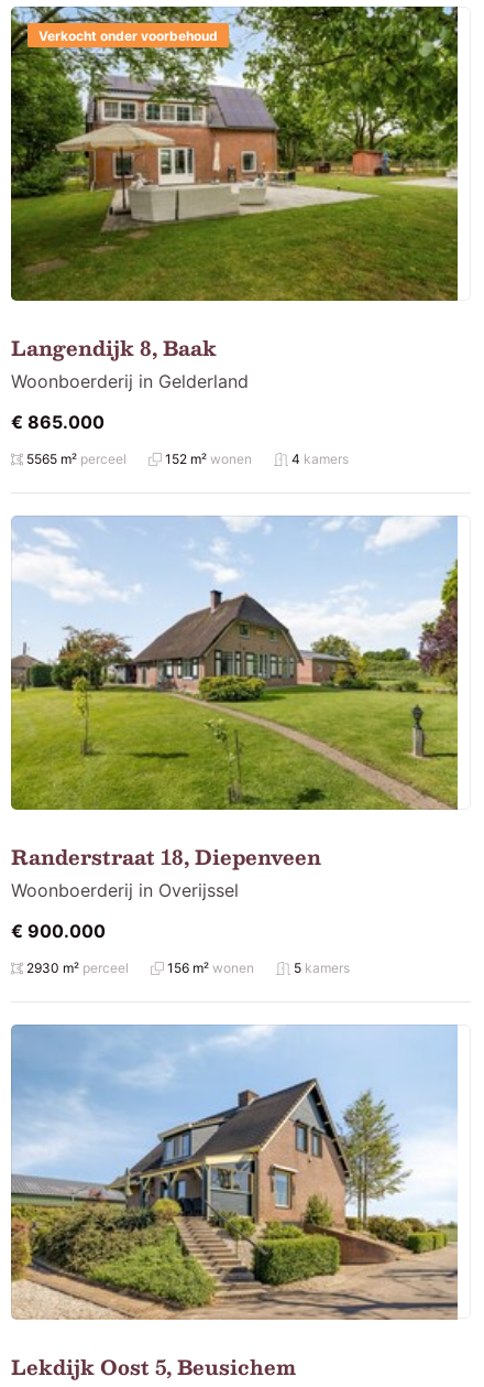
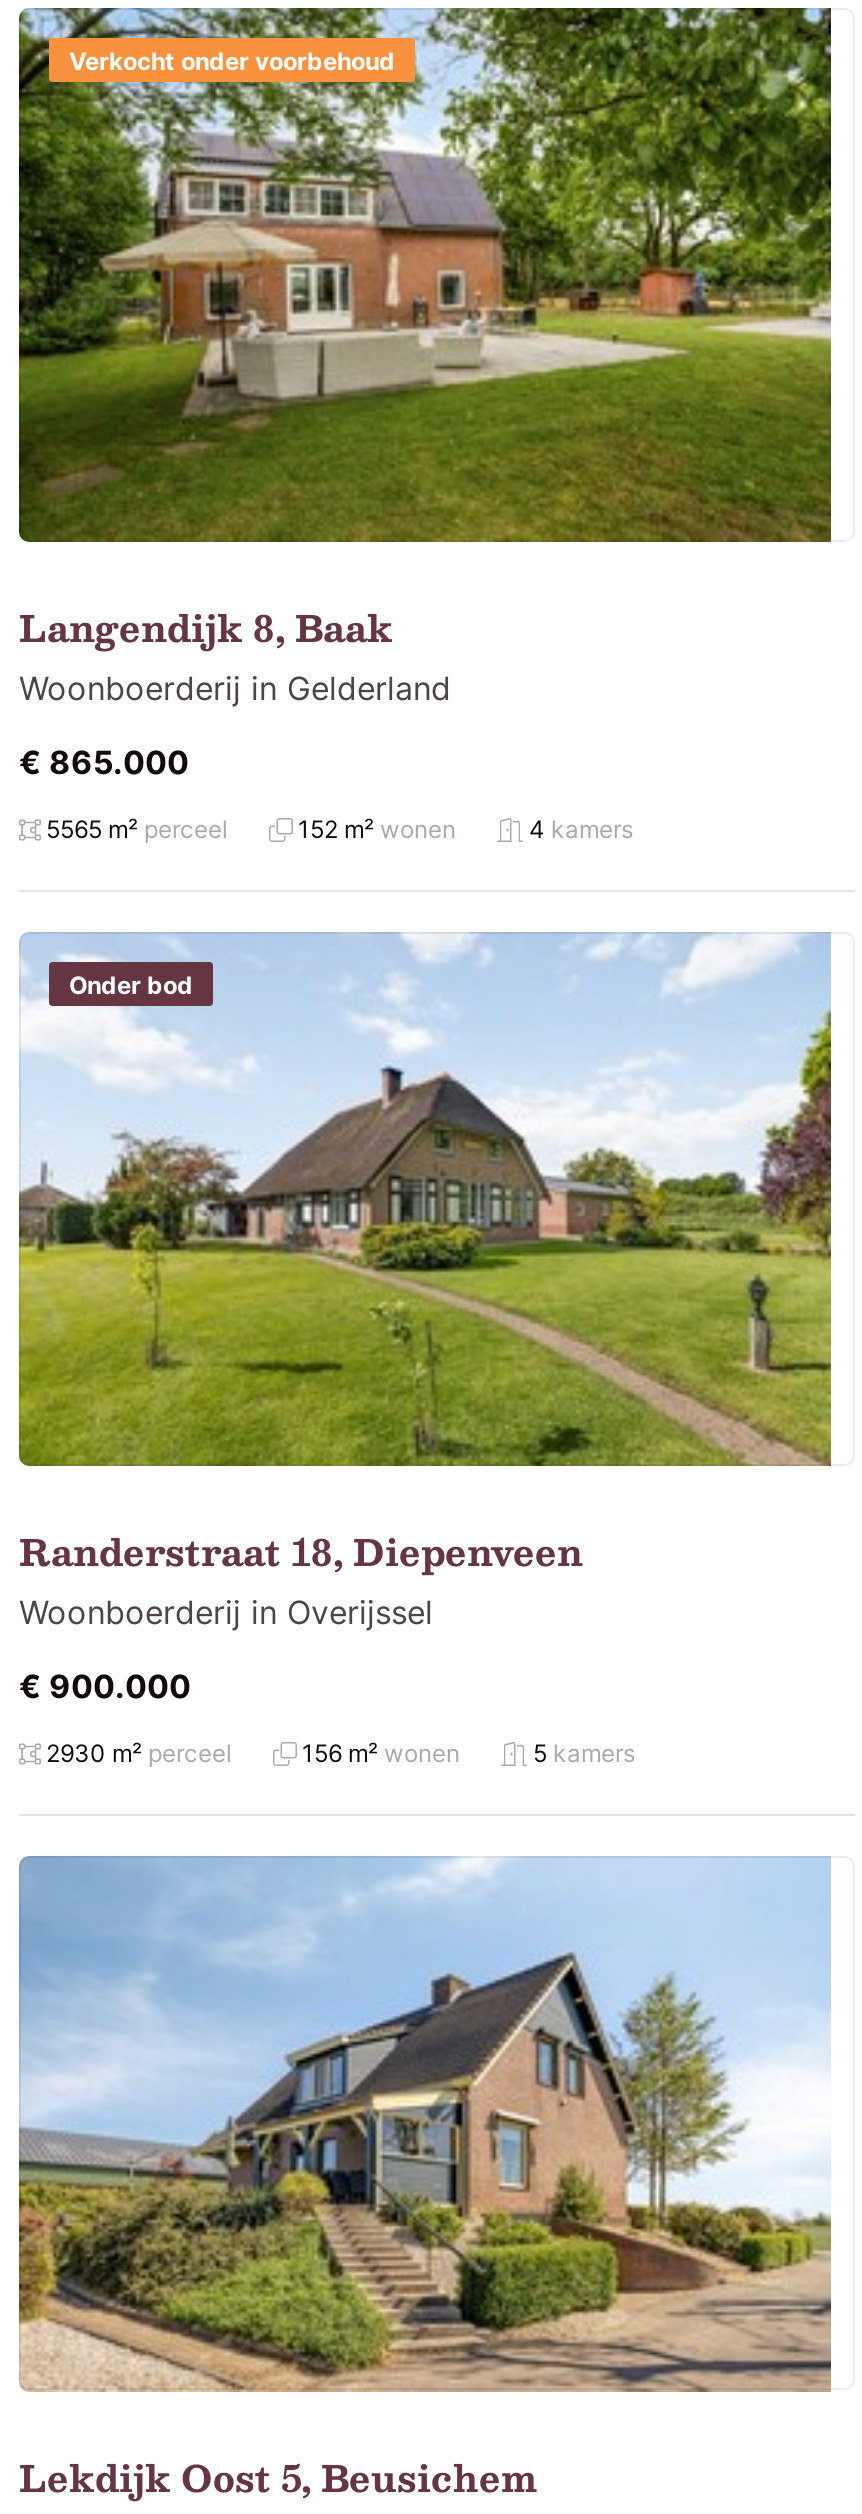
none -> [69,970,193,1000] Onder bod

